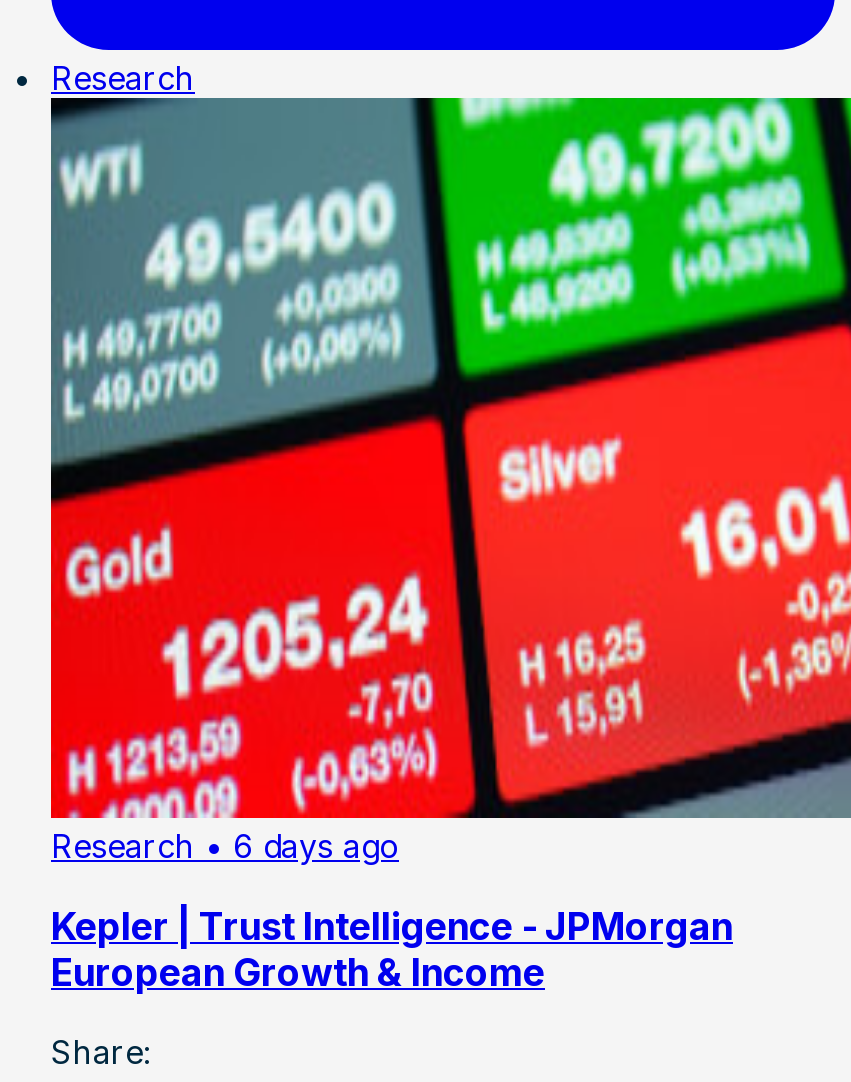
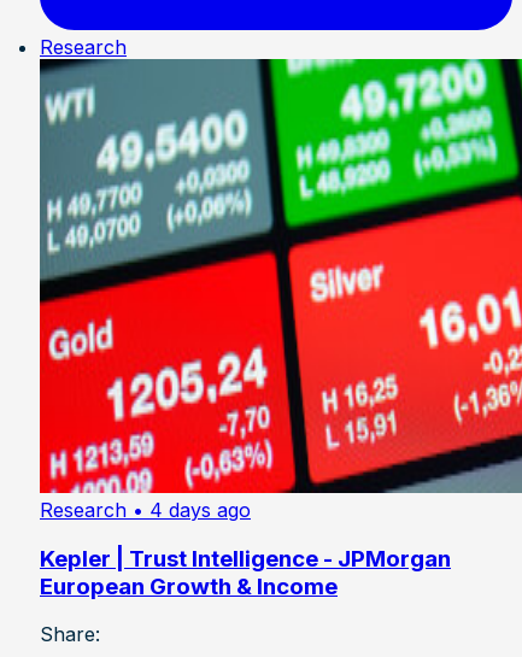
[51,826,399,866] Research • 6 days ago -> [40,498,251,522] Research • 4 days ago

